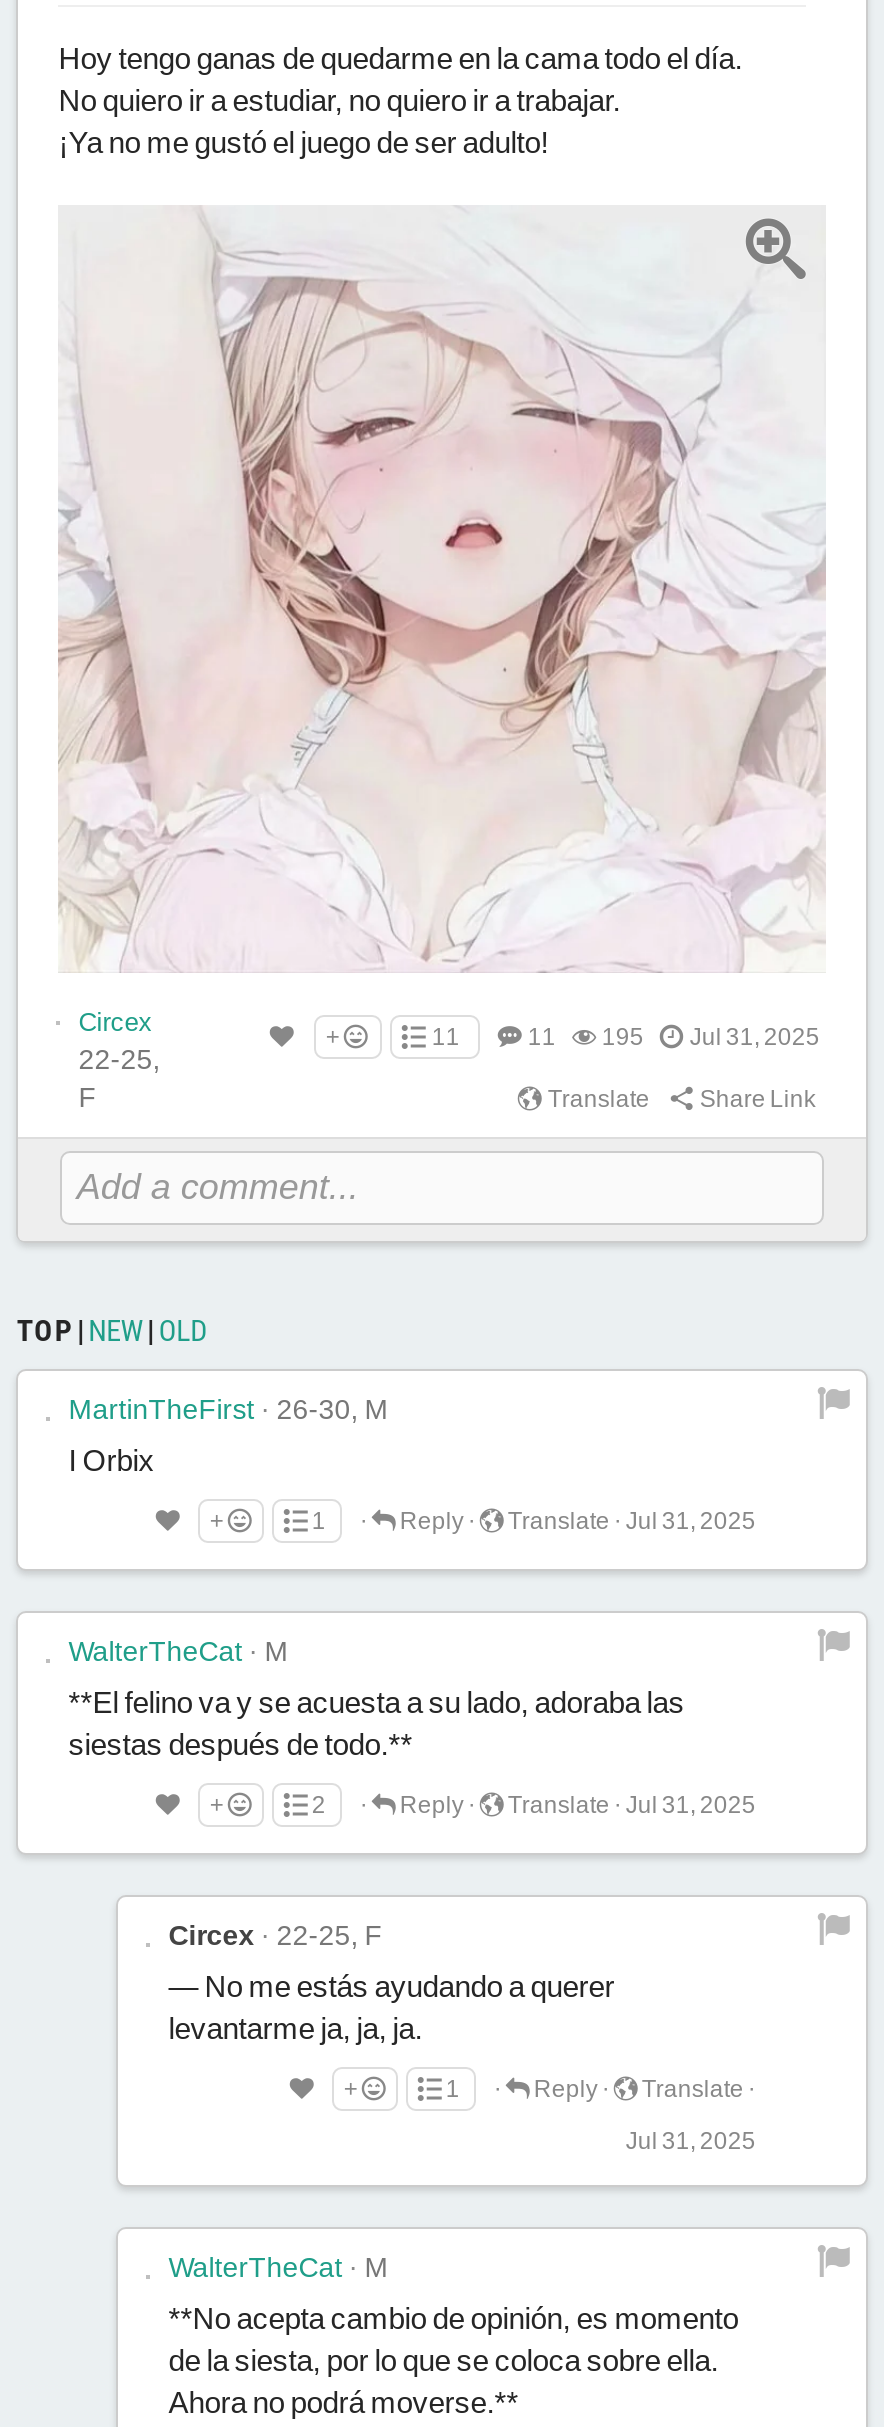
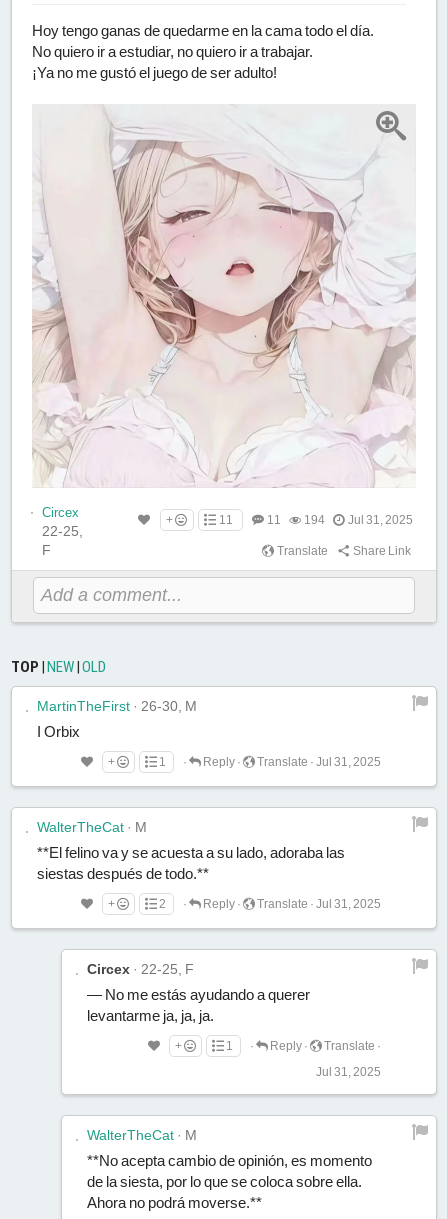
[528,1022,820,1050] 11 195 Jul 31, 2025 -> [267,513,413,527] 11 194 Jul 31, 2025

